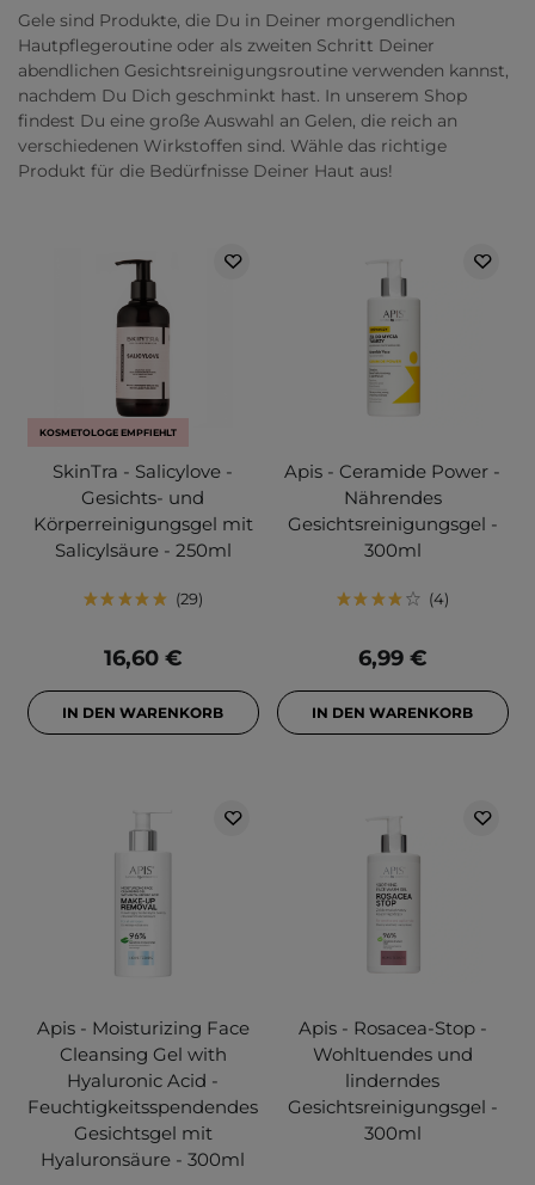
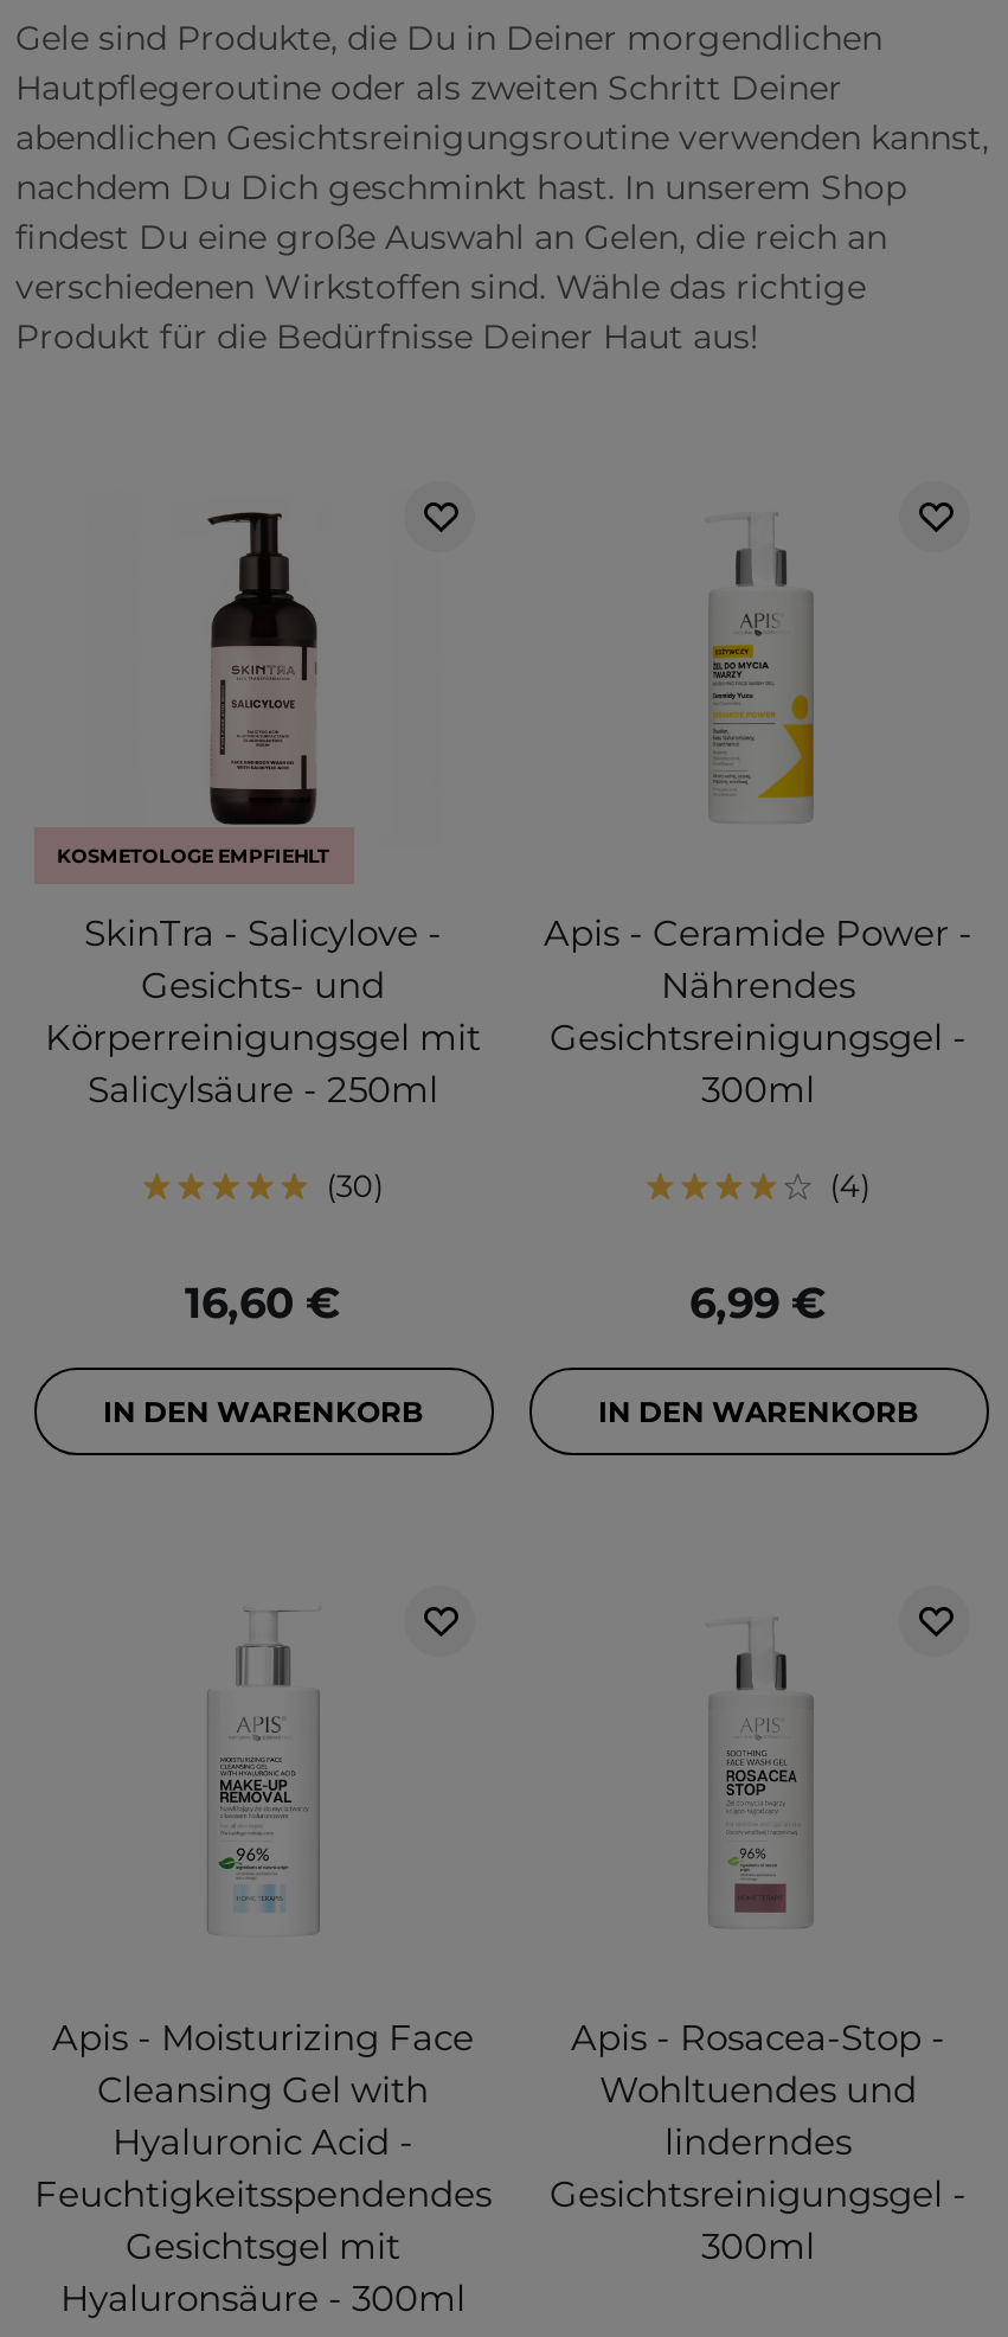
[180,590,198,609] 29 -> [336,1167,374,1205] 30

